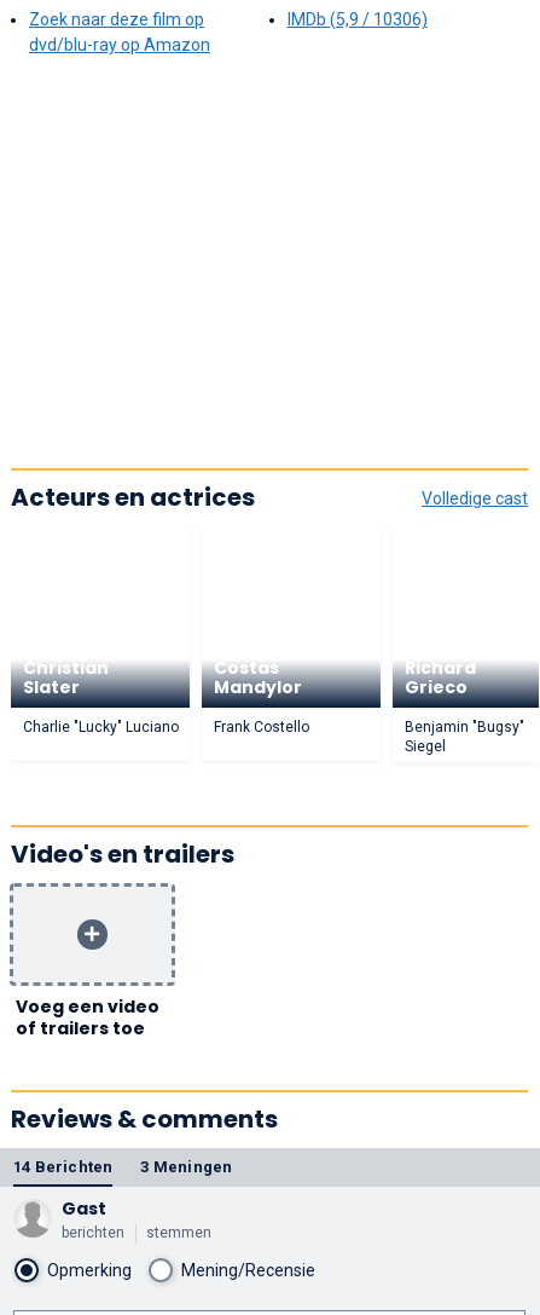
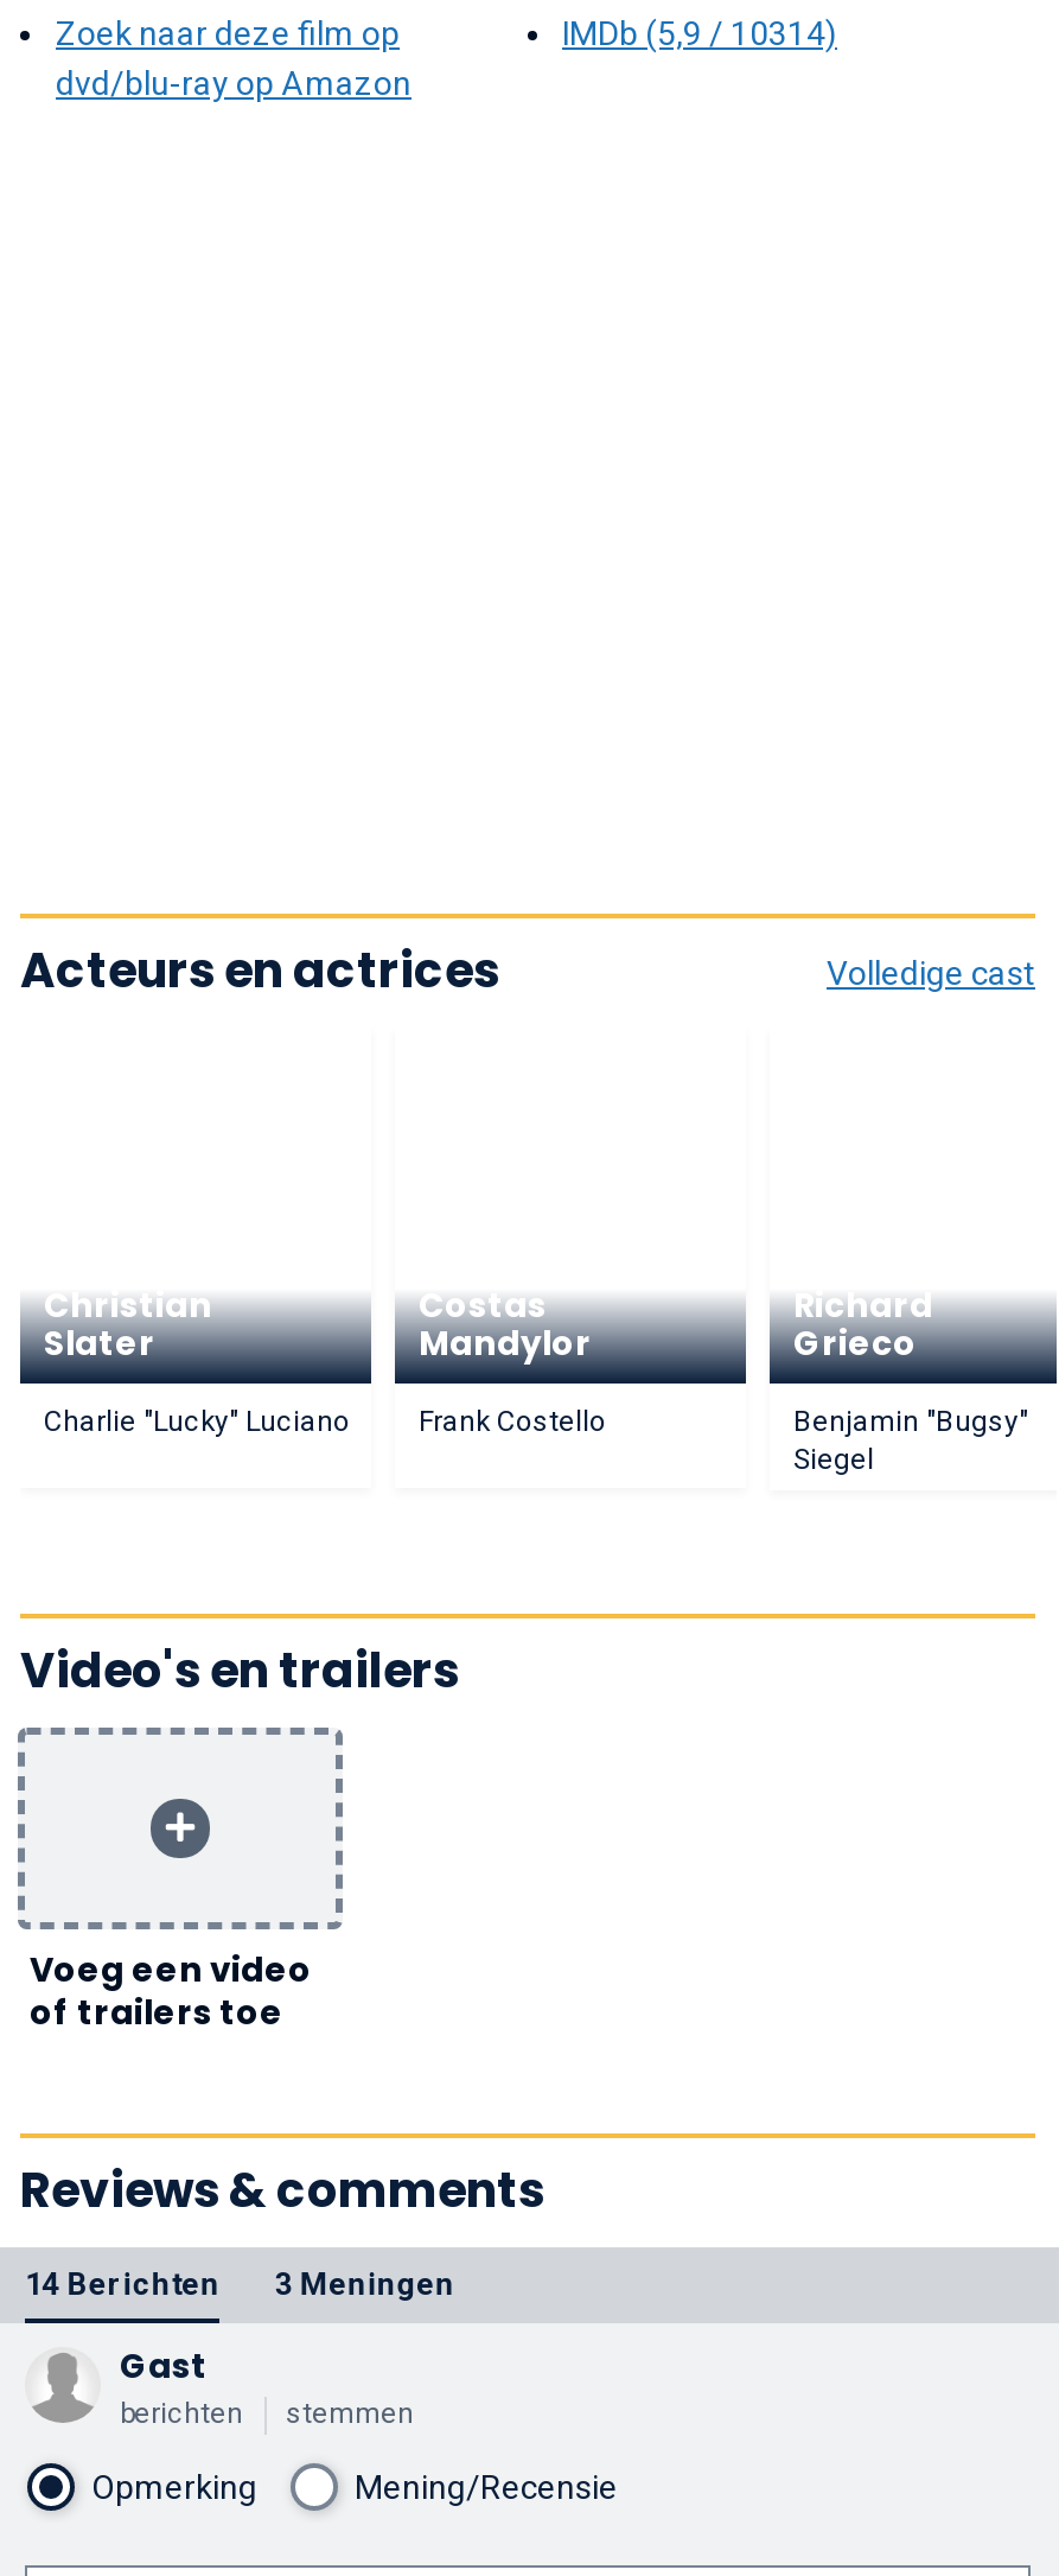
[287,9,427,29] IMDb (5,9 / 10306) -> [562,14,837,52] IMDb (5,9 / 10314)

